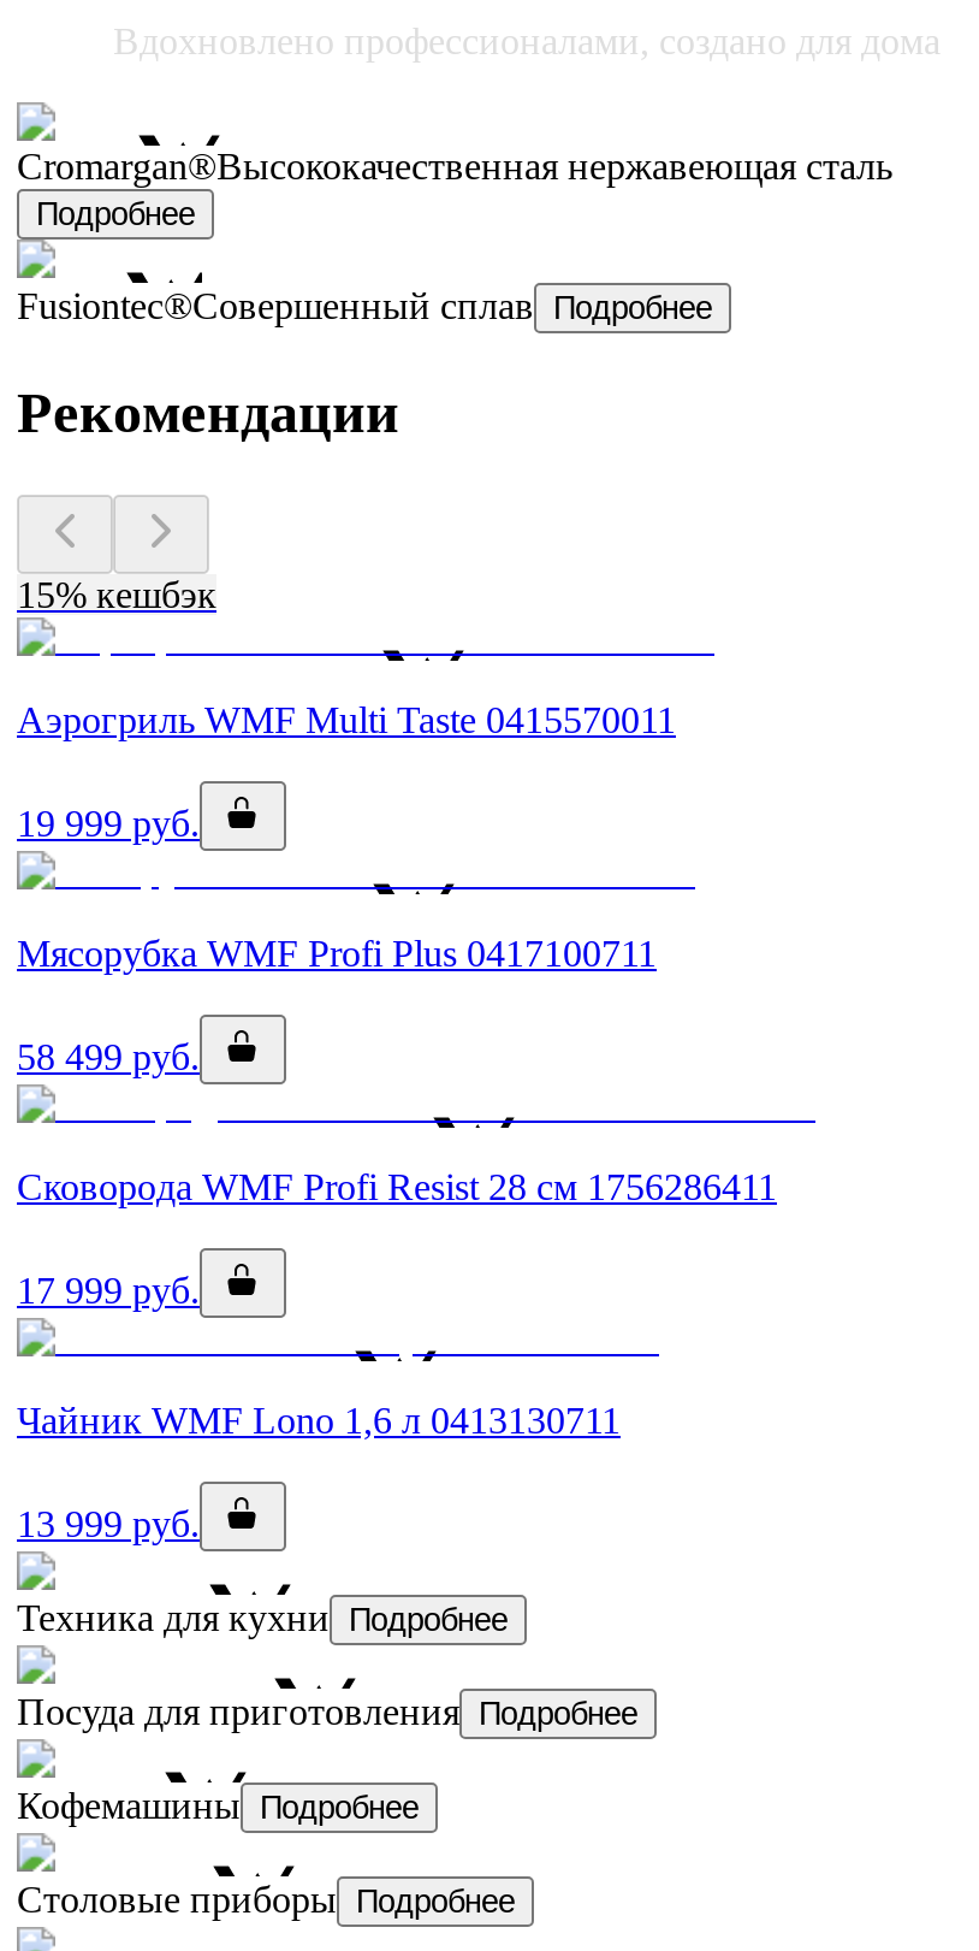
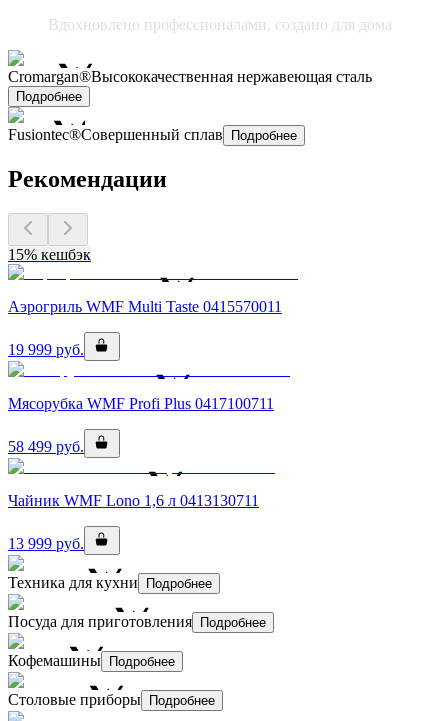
[17,1166,777,1310] Сковорода WMF Profi Resist 28 см 1756286411 | 17 999 руб. -> none

